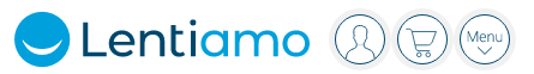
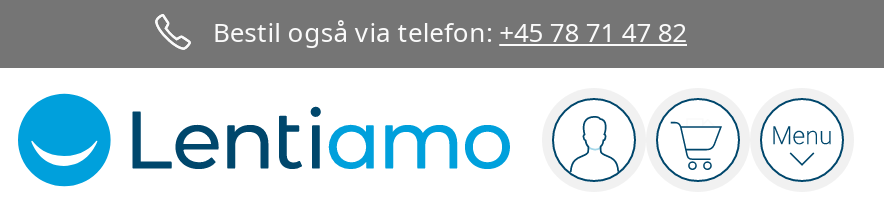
none -> [213,14,687,50] Bestil også via telefon: +45 78 71 47 82

